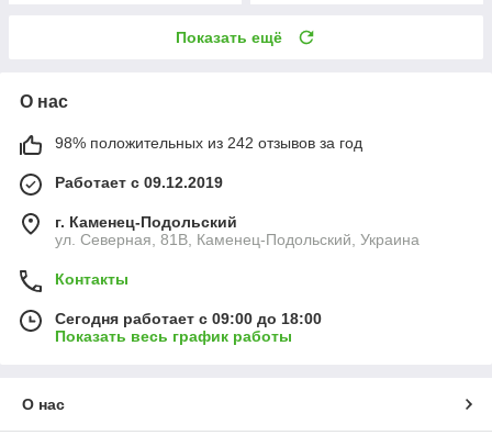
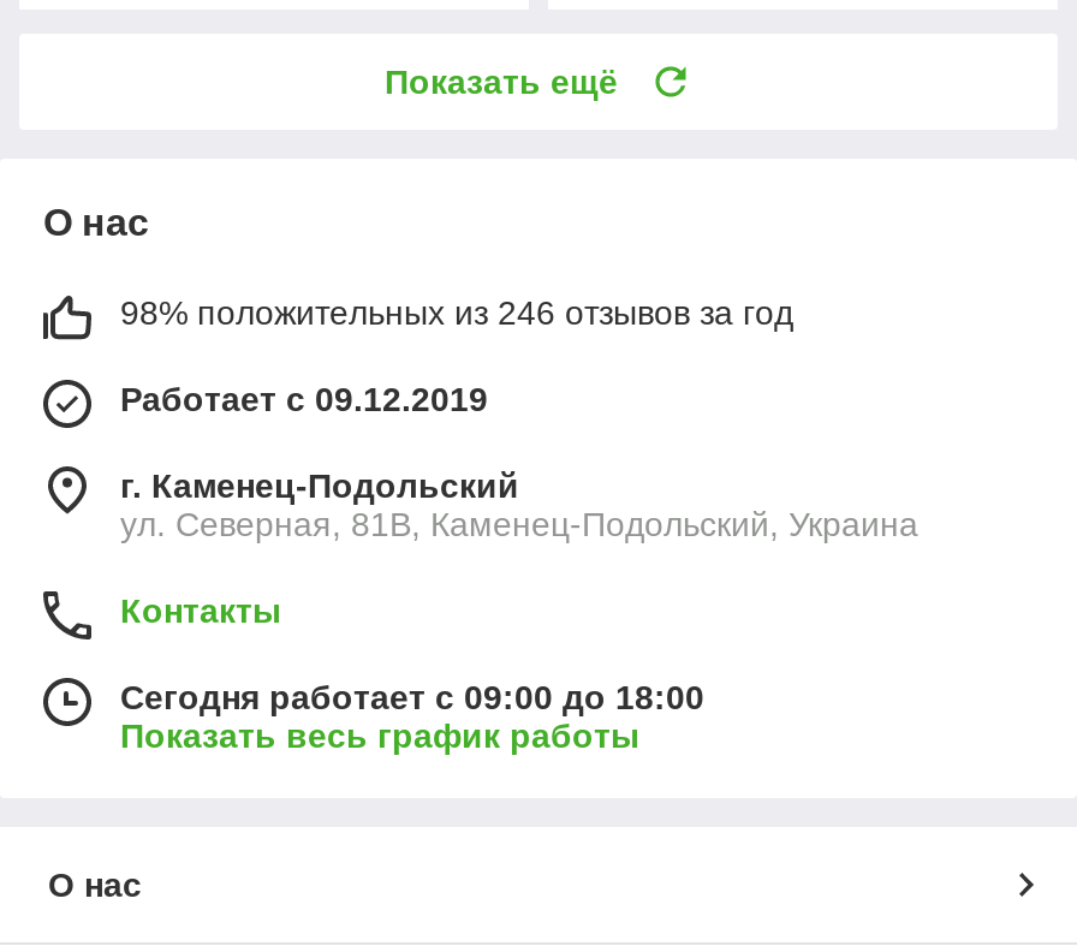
[55,134,362,151] 98% положительных из 242 отзывов за год -> [120,293,793,331] 98% положительных из 246 отзывов за год

